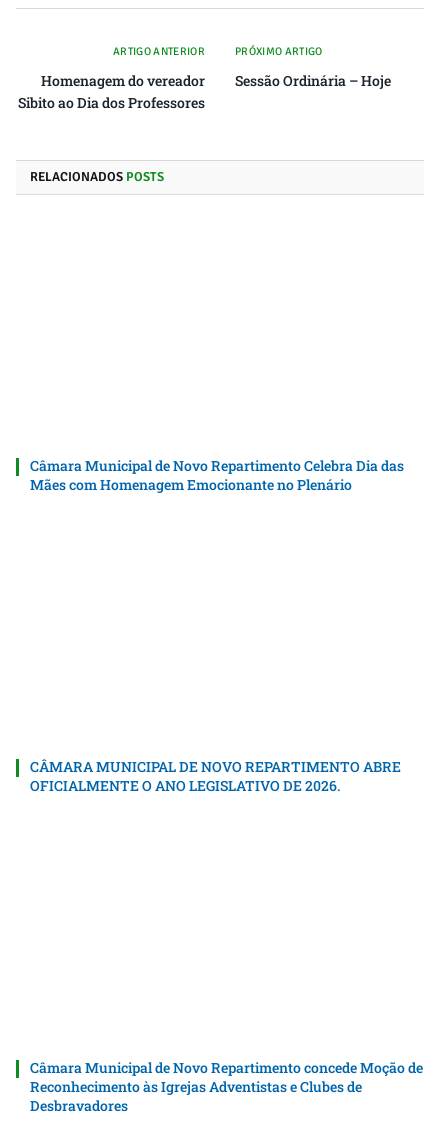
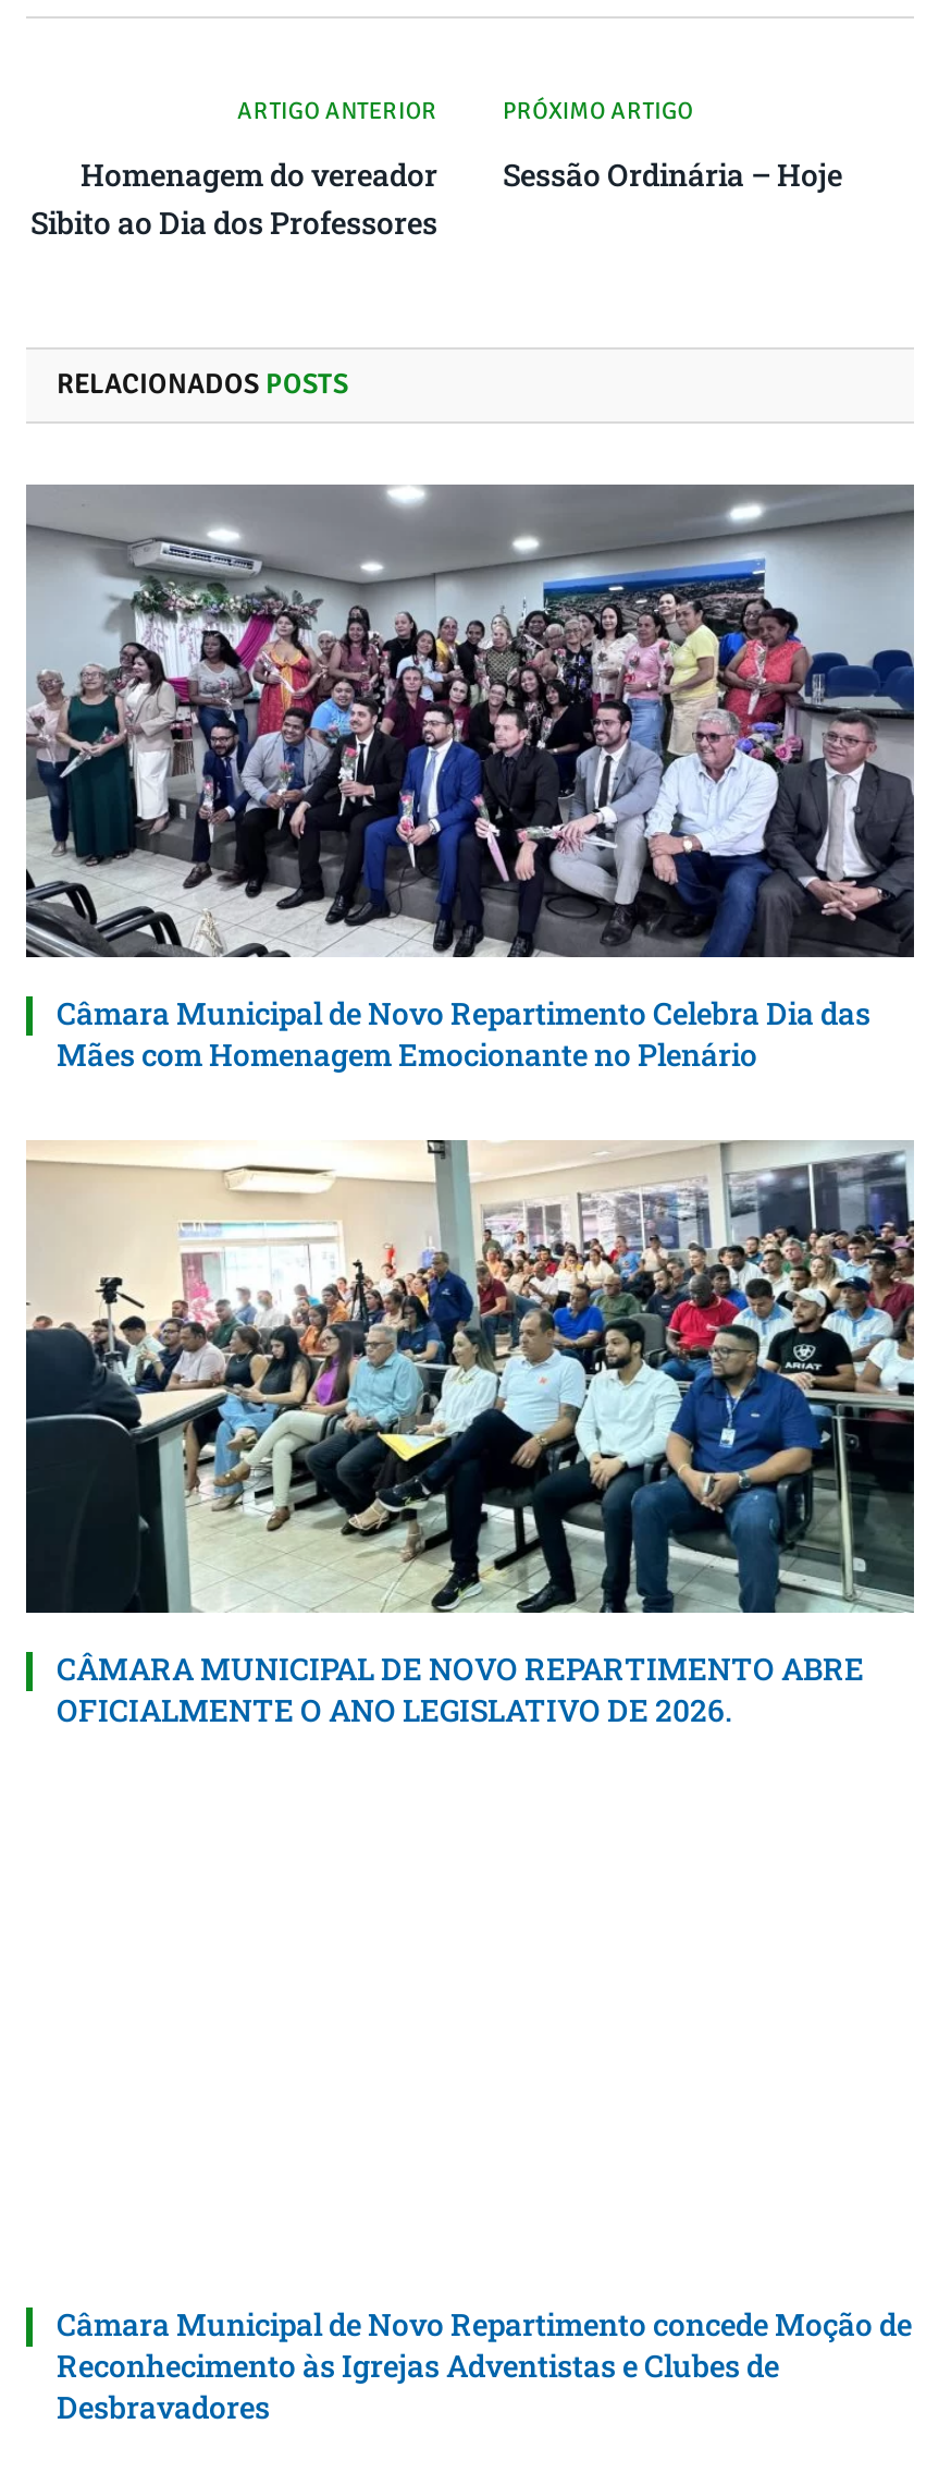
none -> [24,482,916,959] [image]
none -> [24,1138,916,1615] [image]

